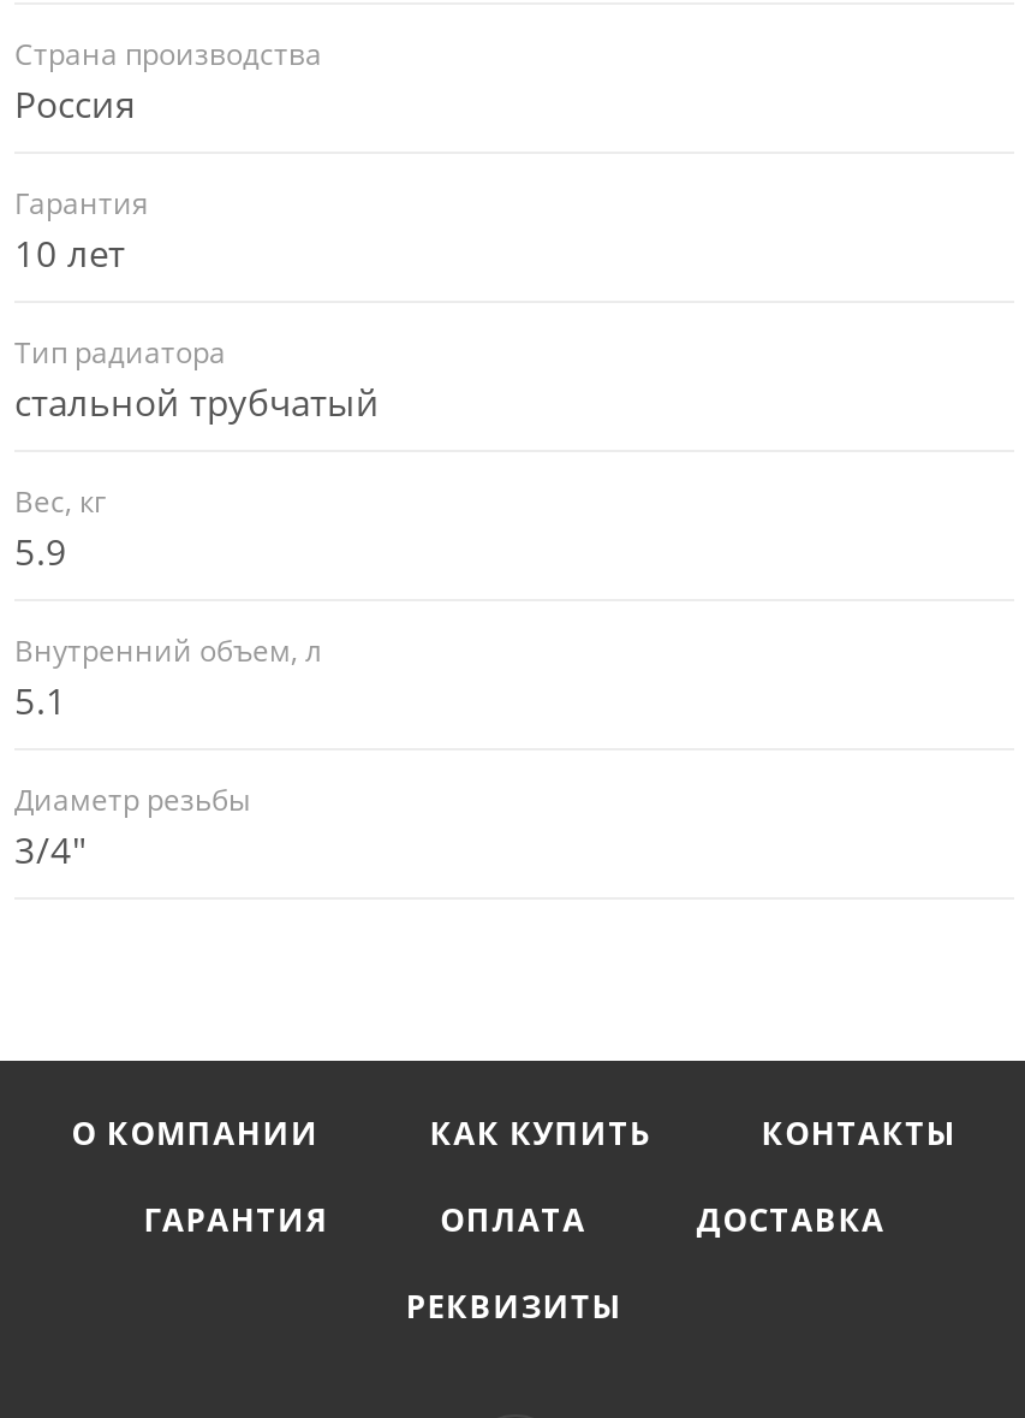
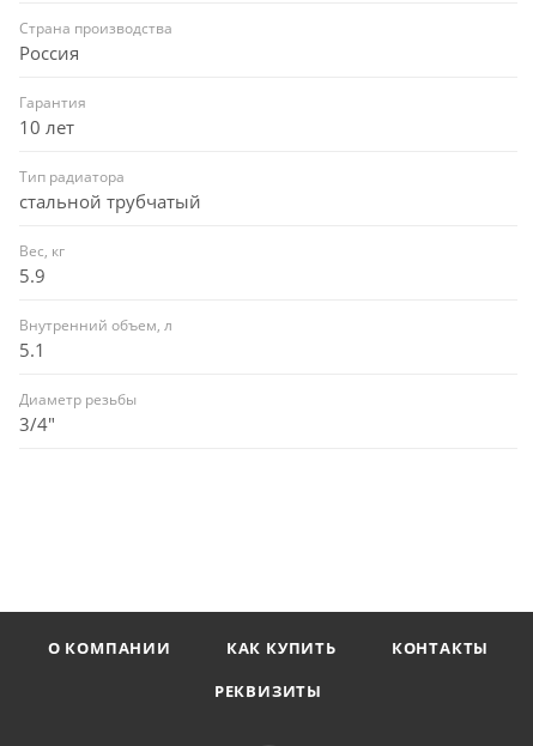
moved [72,1112,957,1155] -> [48,637,489,659]: О КОМПАНИИ | КАК КУПИТЬ | КОНТАКТЫ
[143,1199,885,1242] ГАРАНТИЯ | ОПЛАТА | ДОСТАВКА -> none

